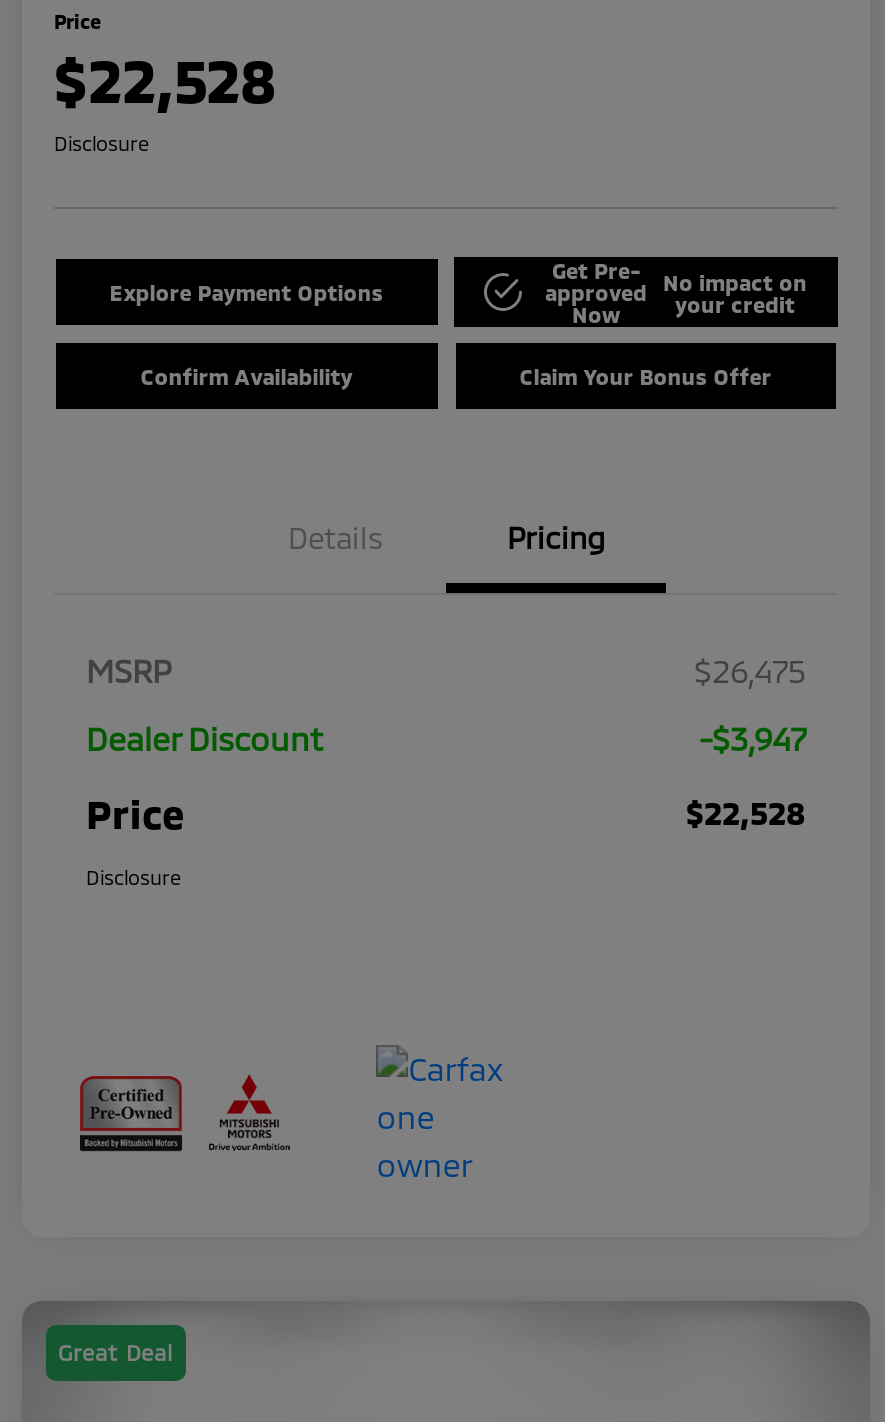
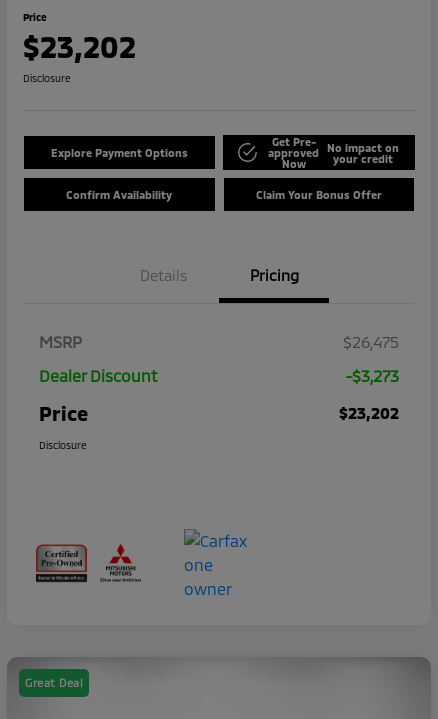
[54,43,276,115] $22,528 -> [23,28,136,64] $23,202
[698,719,806,757] -$3,947 -> [345,366,399,385] -$3,273
[686,793,806,831] $22,528 -> [339,403,399,422] $23,202

